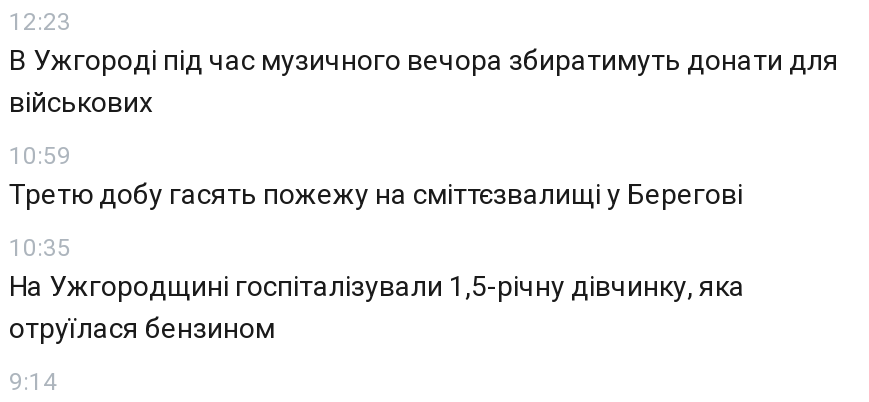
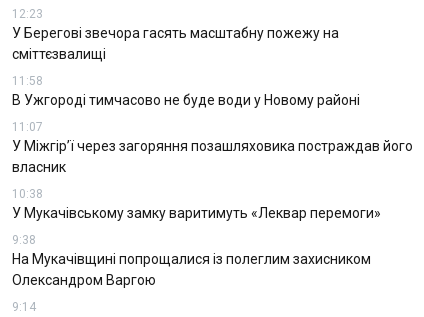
[9,45,839,345] В Ужгороді під час музичного вечора збиратимуть донати для | військових | 10:59 | Третю добу гасять пожежу на сміттєзвалищі у Берегові | 10:35 | На Ужгородщині госпіталізували 1,5-річну дівчинку, яка | отруїлася бензином -> [12,25,413,288] У Берегові звечора гасять масштабну пожежу на | сміттєзвалищі | 11:58 | В Ужгороді тимчасово не буде води у Новому районі | 11:07 | У Міжгірʼї через загоряння позашляховика постраждав його | власник | 10:38 | У Мукачівському замку варитимуть «Леквар перемоги» | 9:38 | На Мукачівщині попрощалися із полеглим захисником | Олександром Варгою

